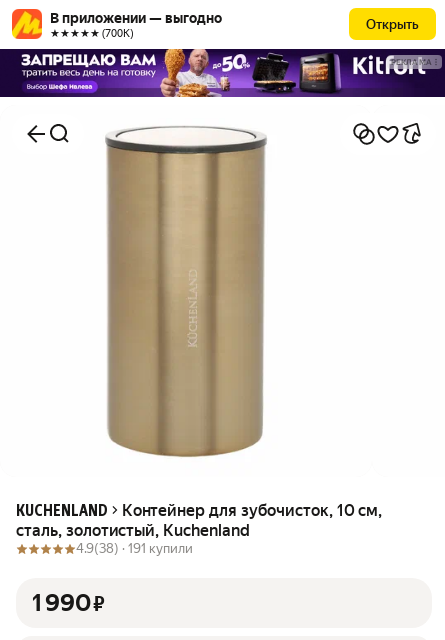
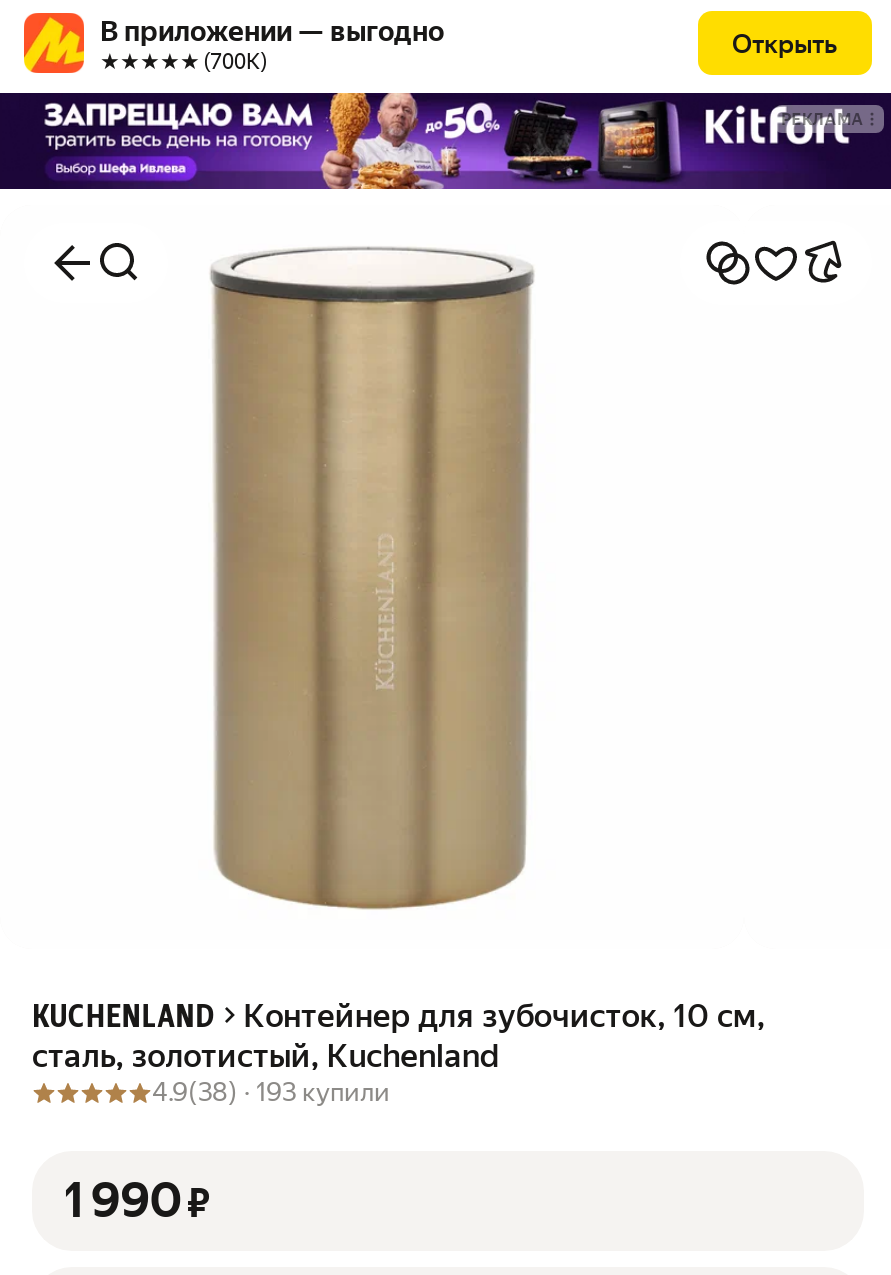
[76,541,193,556] 4.9(38) · 191 купили -> [152,1077,390,1107] 4.9(38) · 193 купили

